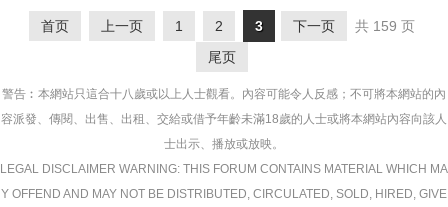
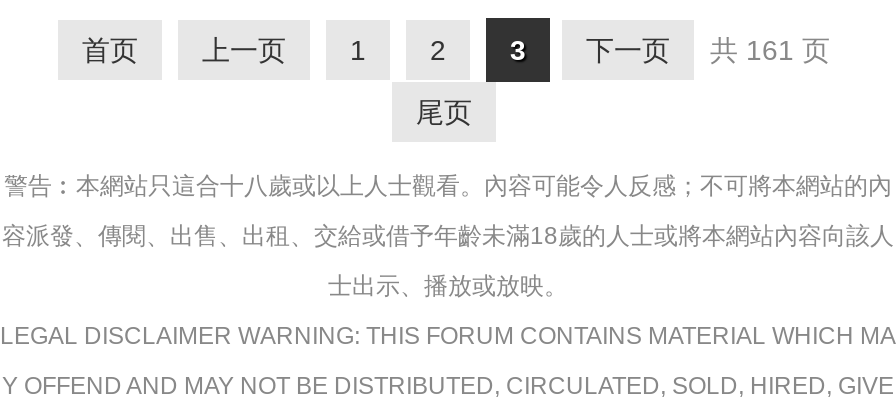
[41,18,419,34] 首页 上一页 1 2 3 下一页 共 159 页 -> [82,34,838,66] 首页 上一页 1 2 3 下一页 共 161 页

